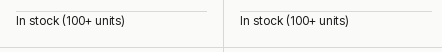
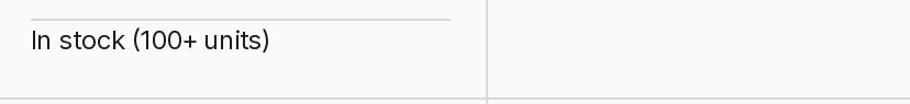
[240,12,349,27] In stock (100+ units) -> none

